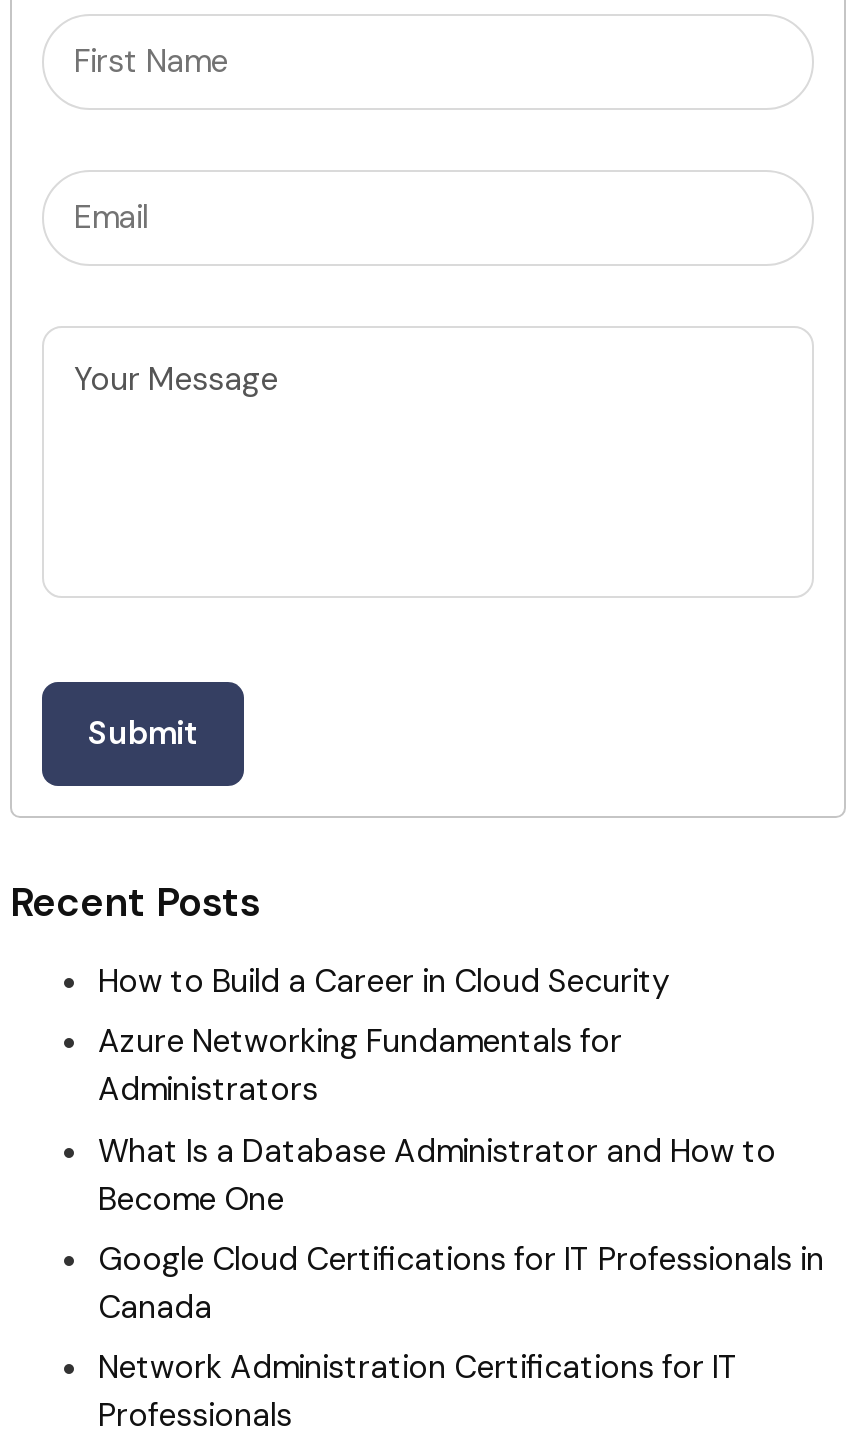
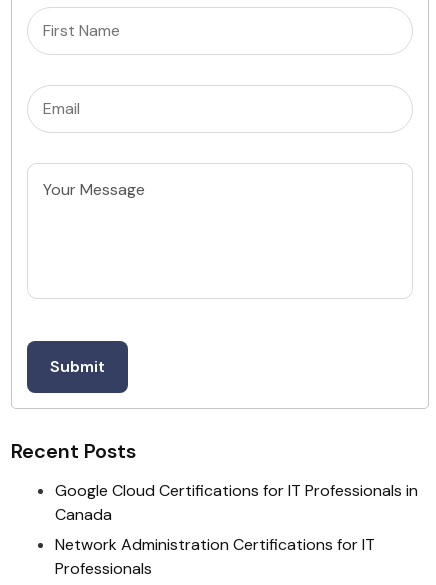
[98,960,776,1219] How to Build a Career in Cloud Security | Azure Networking Fundamentals for | Administrators | What Is a Database Administrator and How to | Become One -> none

